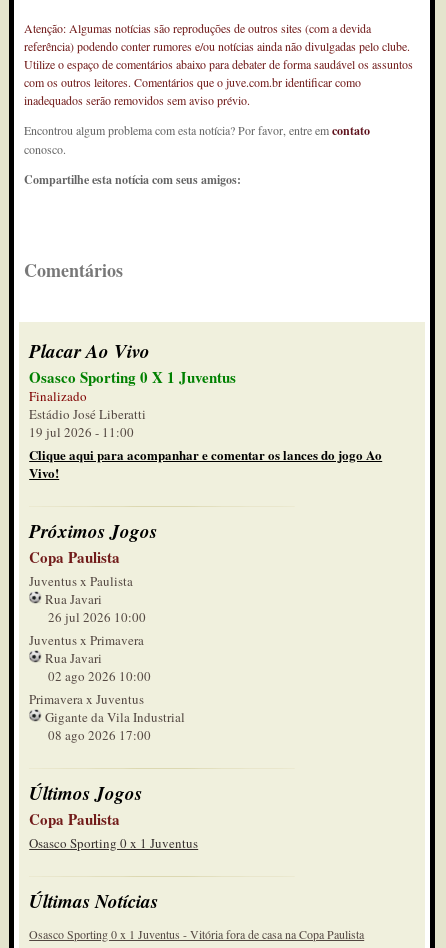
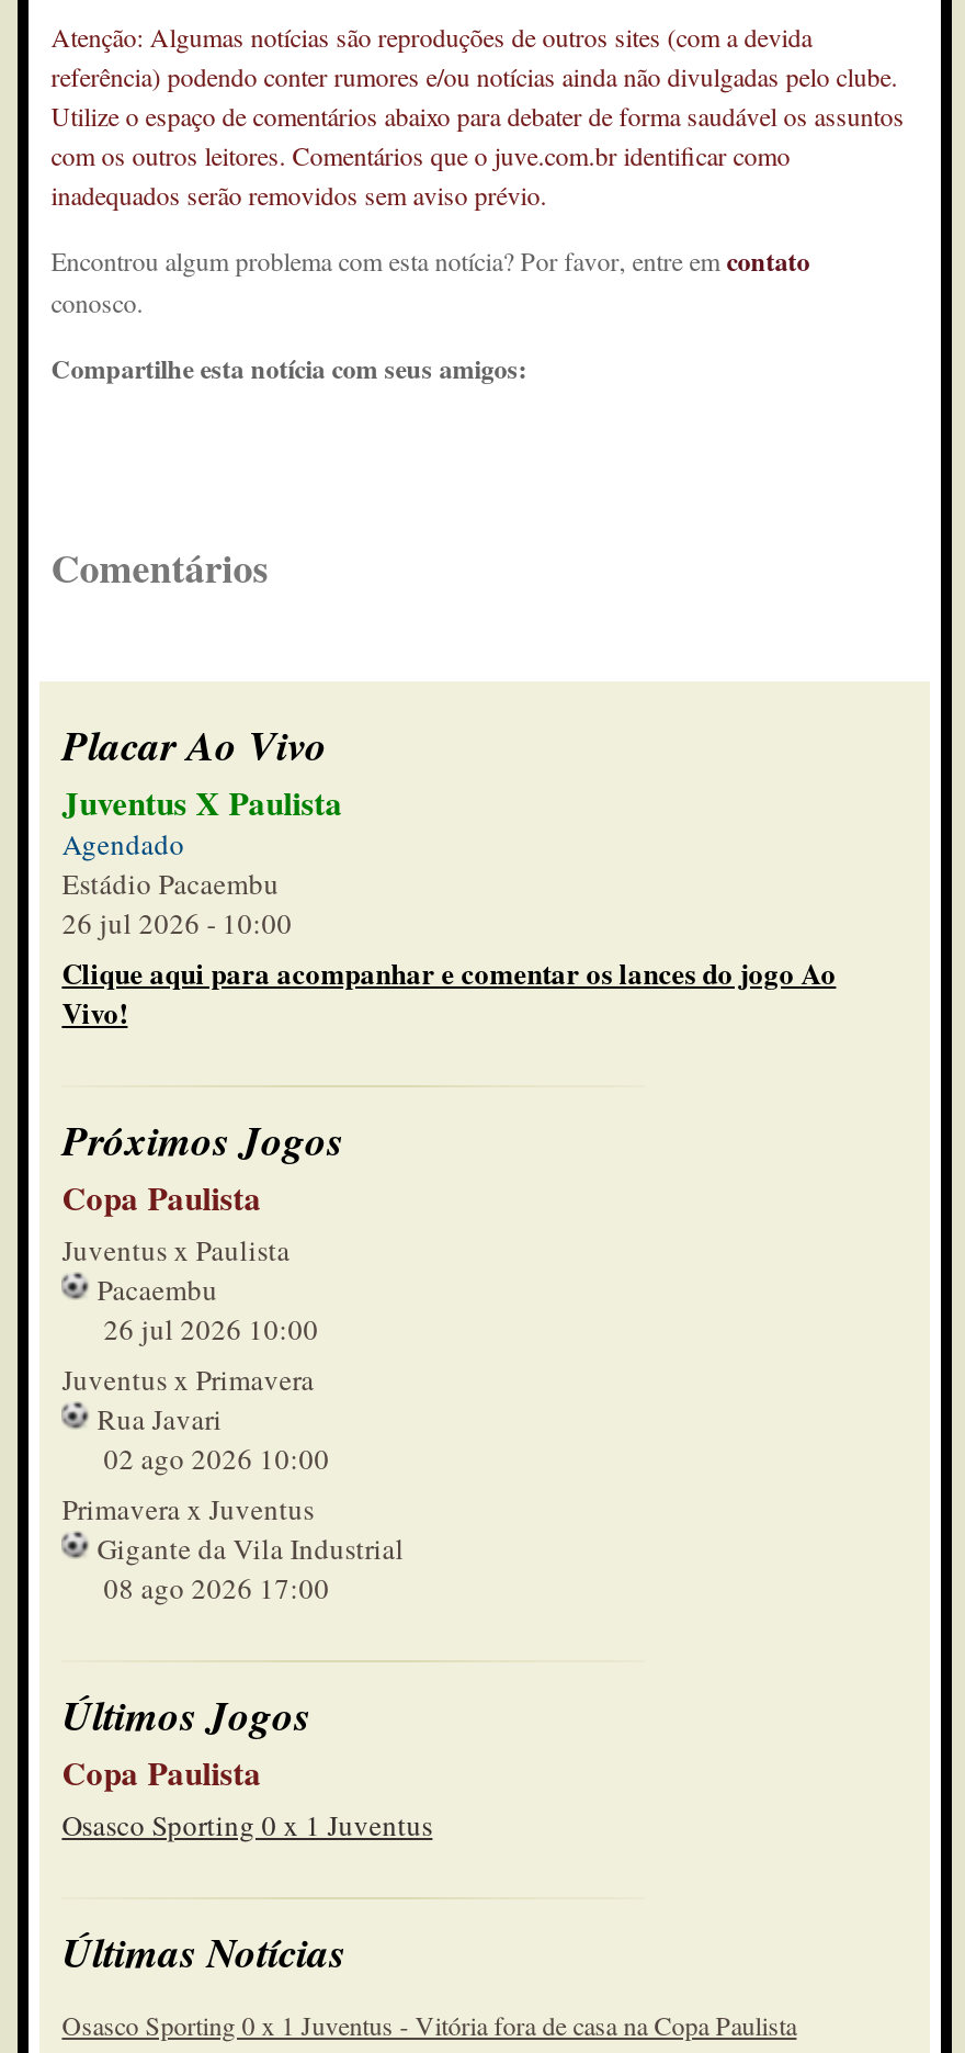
[29,366,236,441] Osasco Sporting 0 X 1 Juventus | Finalizado | Estádio José Liberatti | 19 jul 2026 - 11:00 -> [62,778,343,943] Juventus X Paulista | Agendado | Estádio Pacaembu | 26 jul 2026 - 10:00
[42,590,102,608] Rua Javari -> [90,1270,218,1309] Pacaembu

